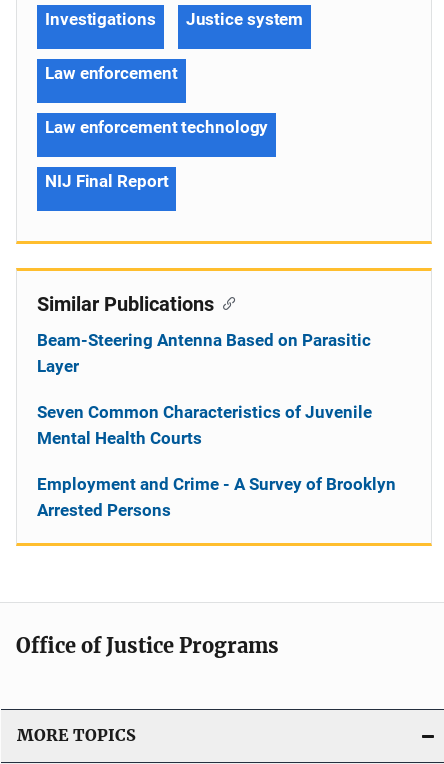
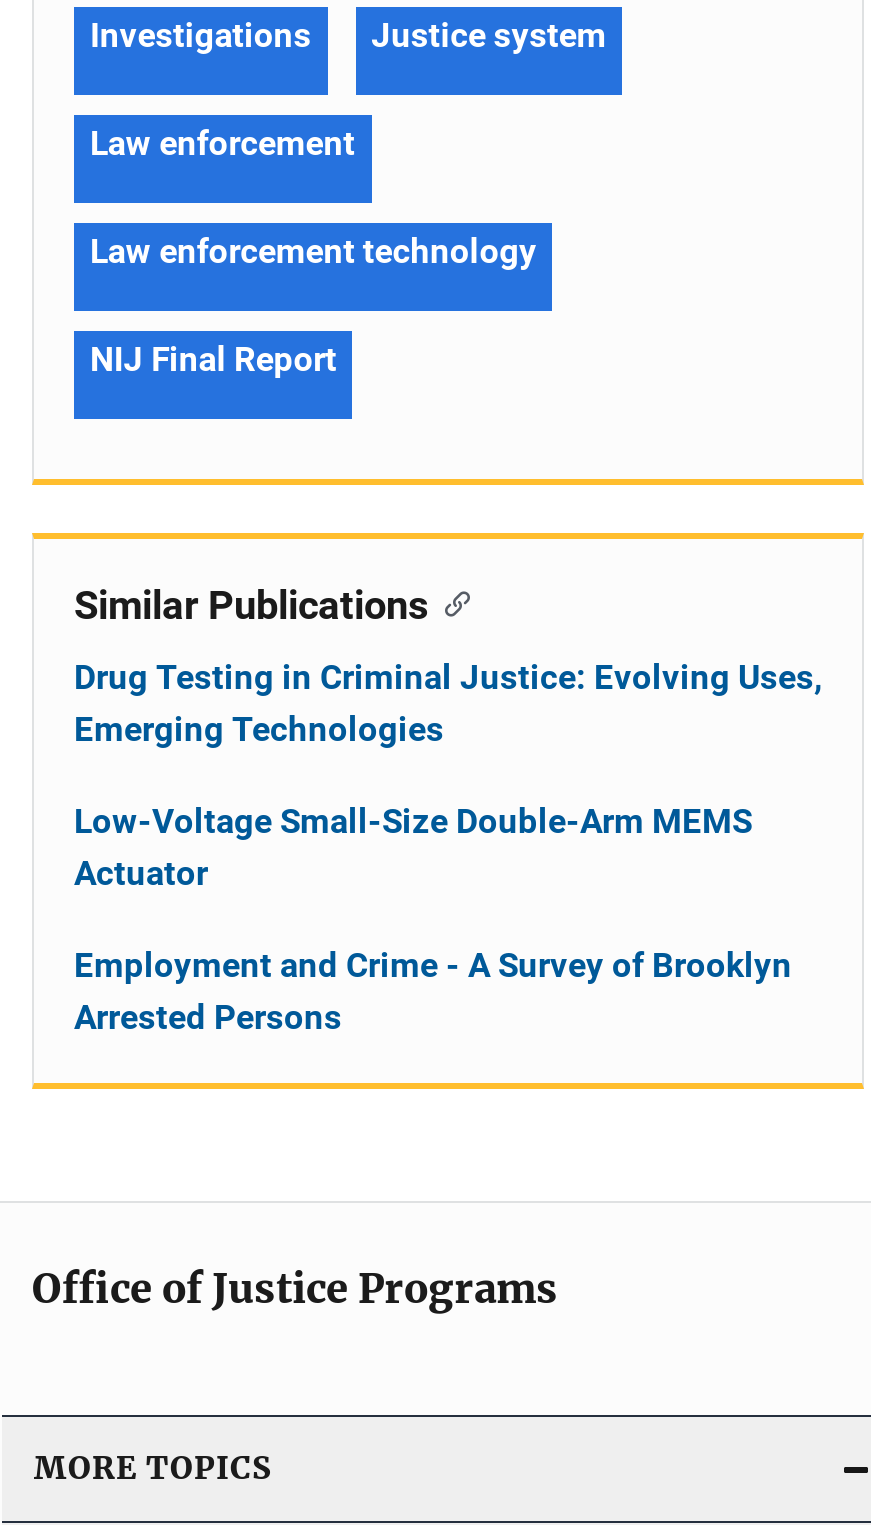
[37,330,371,376] Beam-Steering Antenna Based on Parasitic | Layer -> [74,657,822,749] Drug Testing in Criminal Justice: Evolving Uses, | Emerging Technologies
[37,402,372,448] Seven Common Characteristics of Juvenile | Mental Health Courts -> [74,801,752,893] Low-Voltage Small-Size Double-Arm MEMS | Actuator

